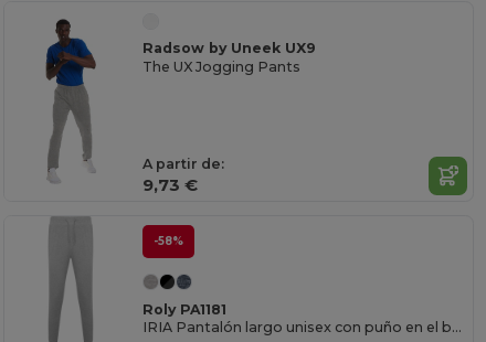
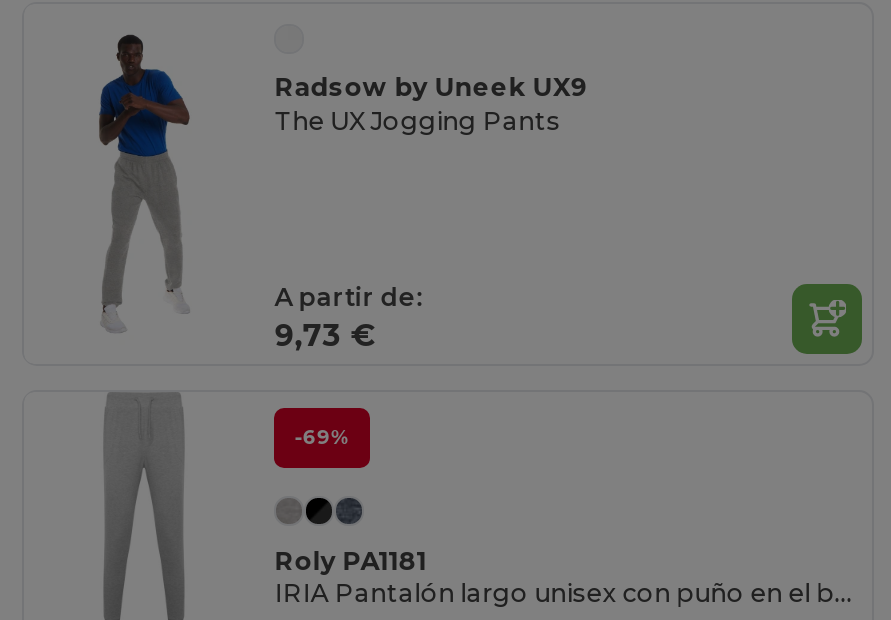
[154,234,184,249] -58% -> [294,425,350,451] -69%

